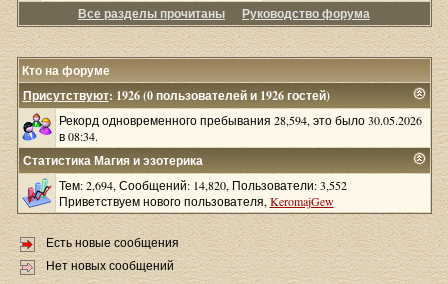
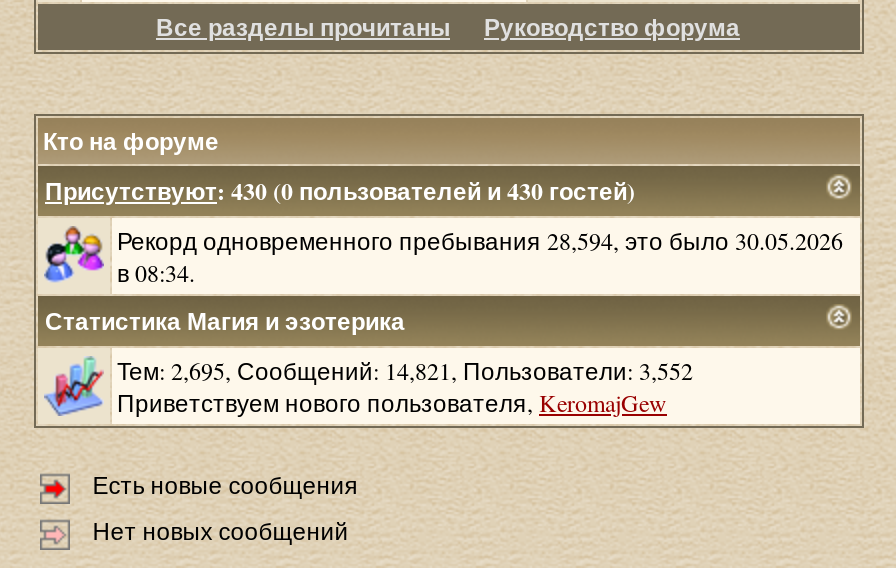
[22,87,329,104] Присутствуют: 1926 (0 пользователей и 1926 гостей) -> [45,174,635,208] Присутствуют: 430 (0 пользователей и 430 гостей)
[58,177,346,193] Тем: 2,694, Сообщений: 14,820, Пользователи: 3,552 -> [117,354,693,386] Тем: 2,695, Сообщений: 14,821, Пользователи: 3,552

